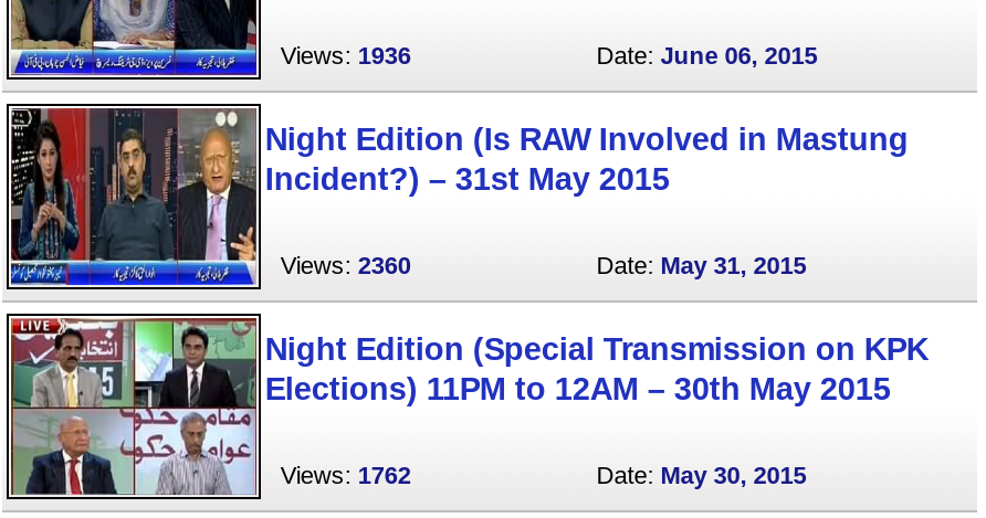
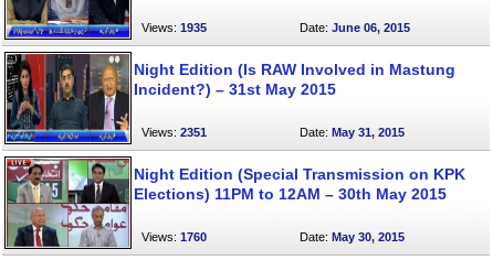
[281,42,411,68] Views: 1936 -> [141,21,207,34] Views: 1935
[281,252,411,278] Views: 2360 -> [141,126,207,139] Views: 2351
[281,462,411,488] Views: 1762 -> [141,230,207,243] Views: 1760

